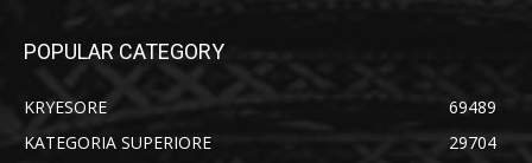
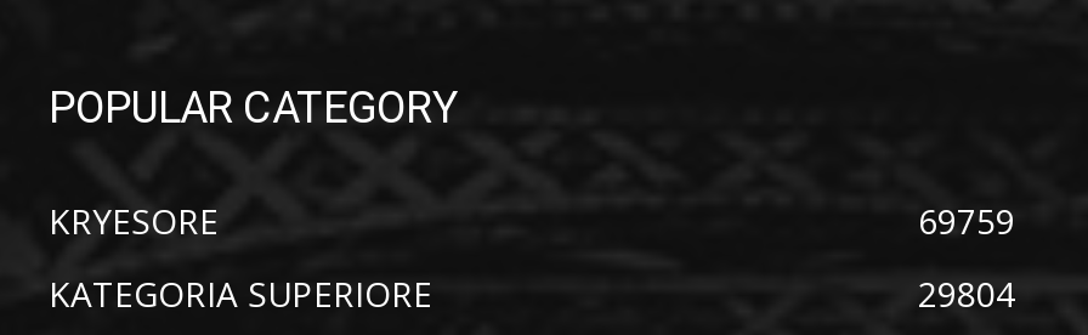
[449,96,496,118] 69489 -> [918,197,1015,243] 69759
[449,131,496,154] 29704 -> [918,270,1015,316] 29804

